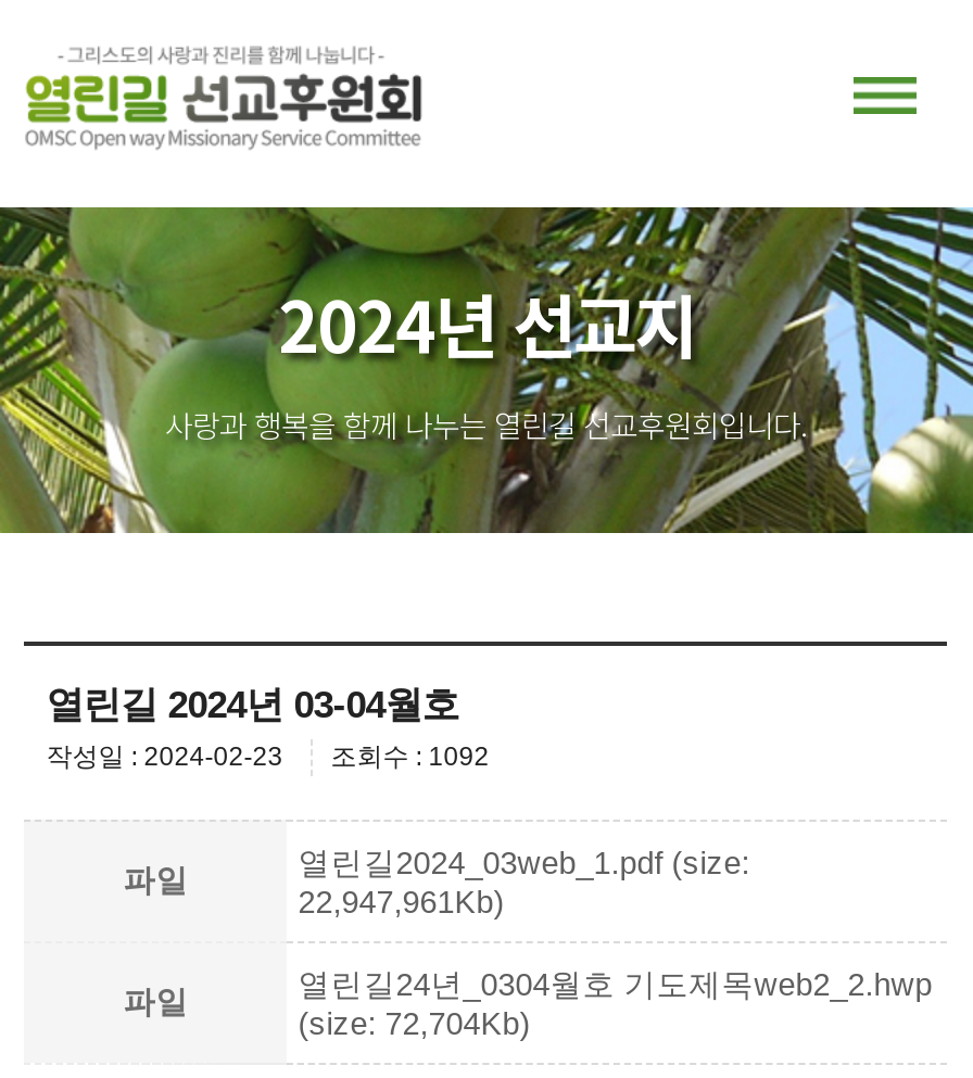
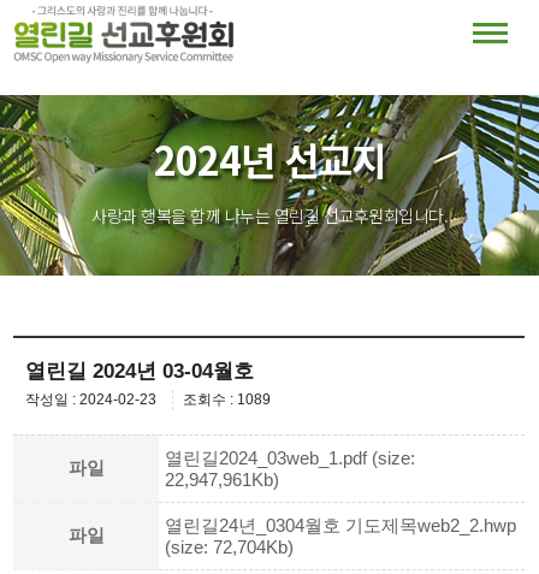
[46,741,489,772] 작성일 : 2024-02-23 조회수 : 1092 -> [26,391,271,408] 작성일 : 2024-02-23 조회수 : 1089

